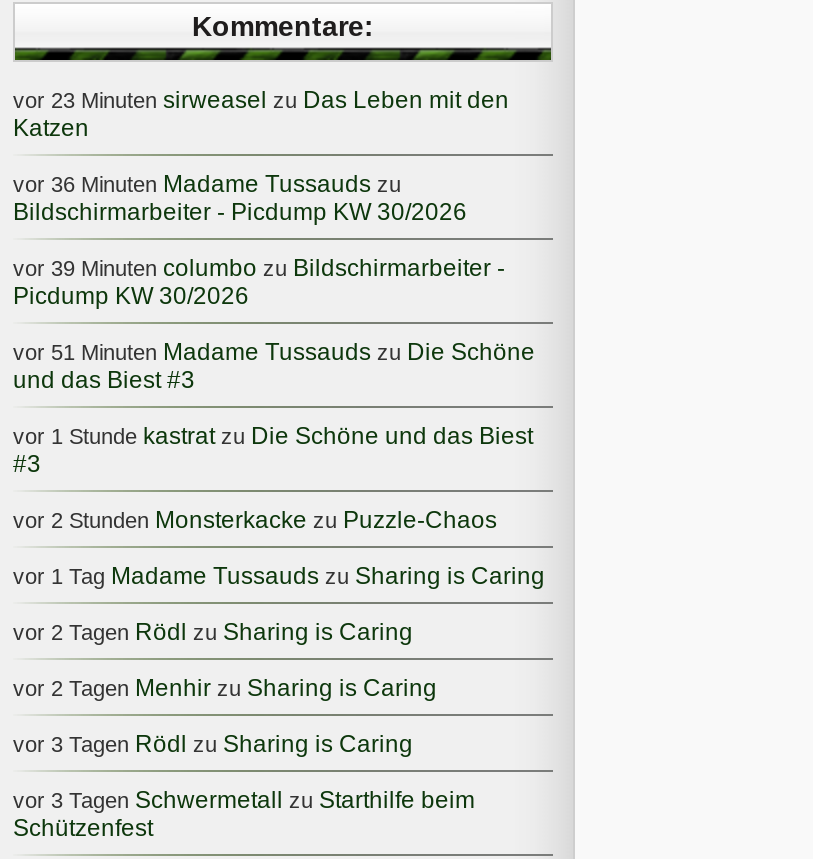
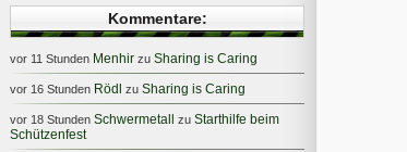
[13,86,545,814] vor 23 Minuten sirweasel zu Das Leben mit den | Katzen | vor 36 Minuten Madame Tussauds zu | Bildschirmarbeiter - Picdump KW 30/2026 | vor 39 Minuten columbo zu Bildschirmarbeiter - | Picdump KW 30/2026 | vor 51 Minuten Madame Tussauds zu Die Schöne | und das Biest #3 | vor 1 Stunde kastrat zu Die Schöne und das Biest | #3 | vor 2 Stunden Monsterkacke zu Puzzle-Chaos | vor 1 Tag Madame Tussauds zu Sharing is Caring | vor 2 Tagen Rödl zu Sharing is Caring | vor 2 Tagen Menhir zu Sharing is Caring | vor 3 Tagen Rödl zu Sharing is Caring | vor 3 Tagen Schwermetall zu Starthilfe beim -> [10,51,279,127] vor 11 Stunden Menhir zu Sharing is Caring | vor 16 Stunden Rödl zu Sharing is Caring | vor 18 Stunden Schwermetall zu Starthilfe beim

